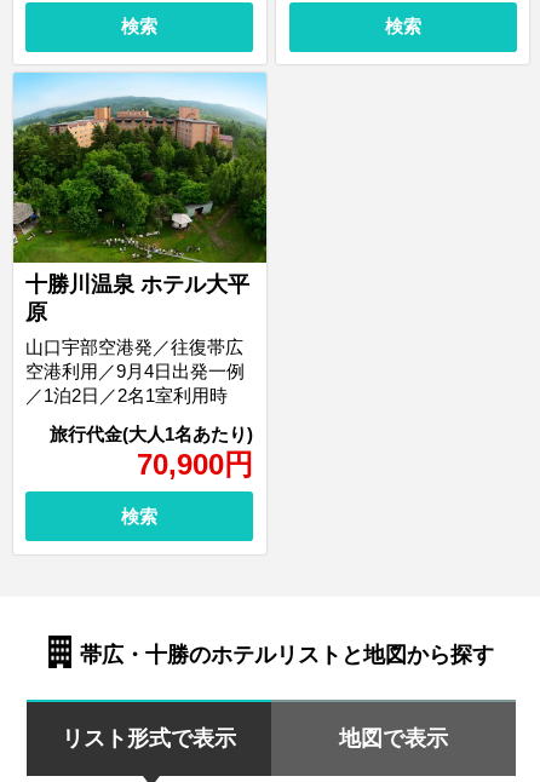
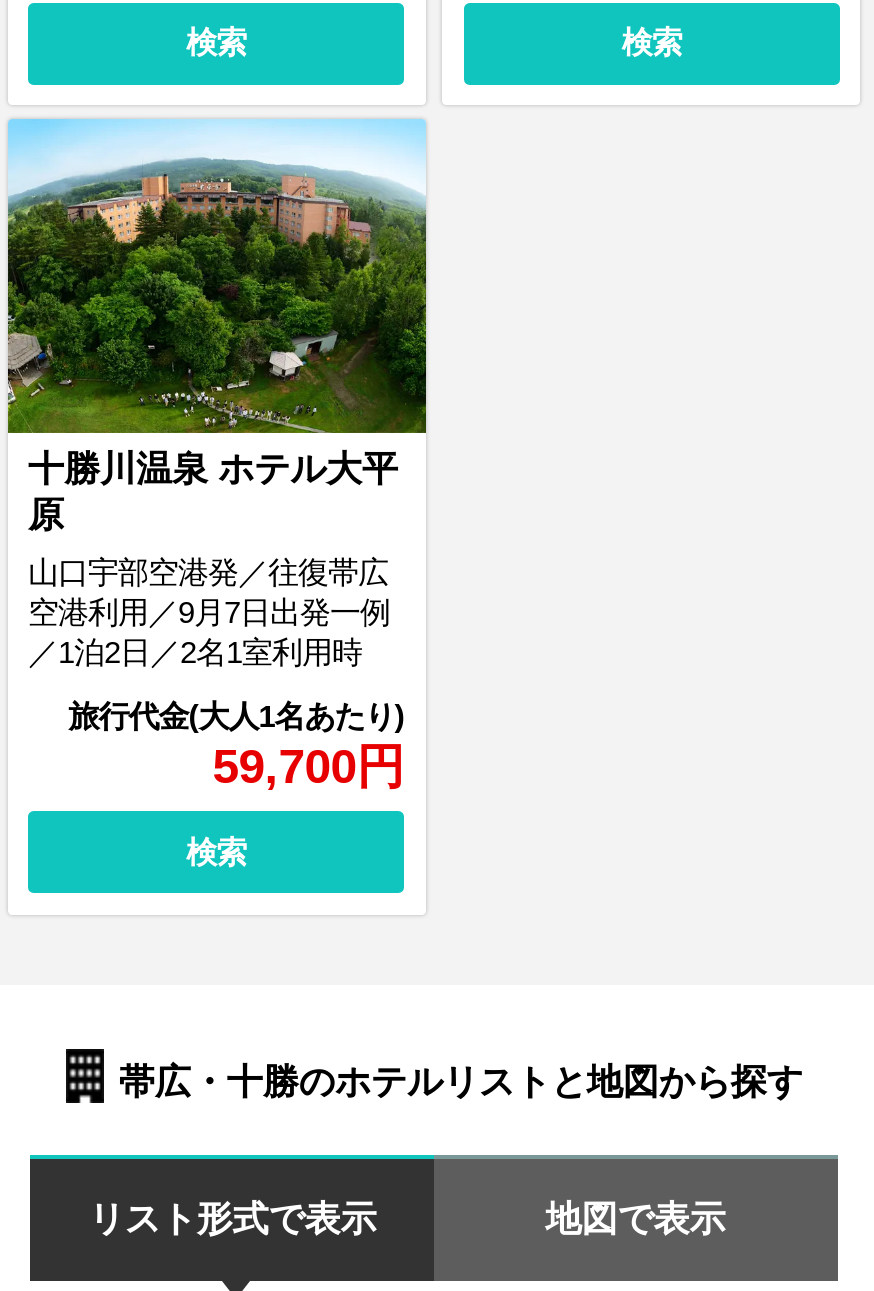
[25,361,245,382] 空港利用／9月4日出発一例 -> [28,595,390,629] 空港利用／9月7日出発一例
[137,448,253,481] 70,900円 -> [213,739,405,793] 59,700円

